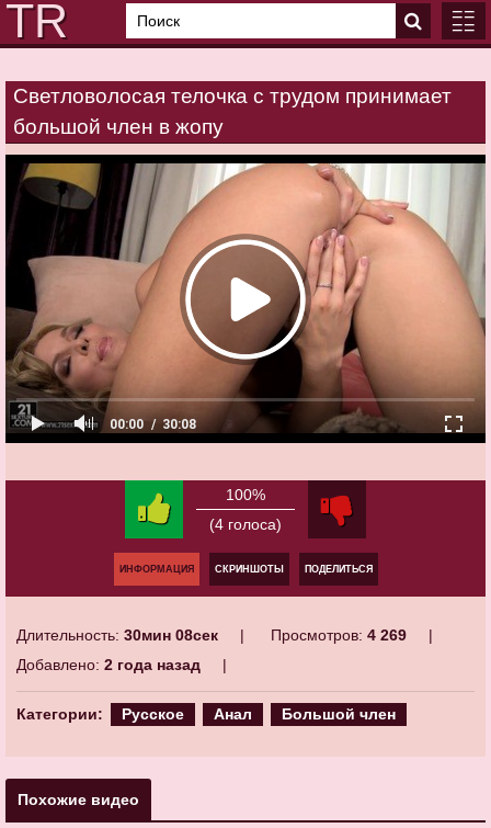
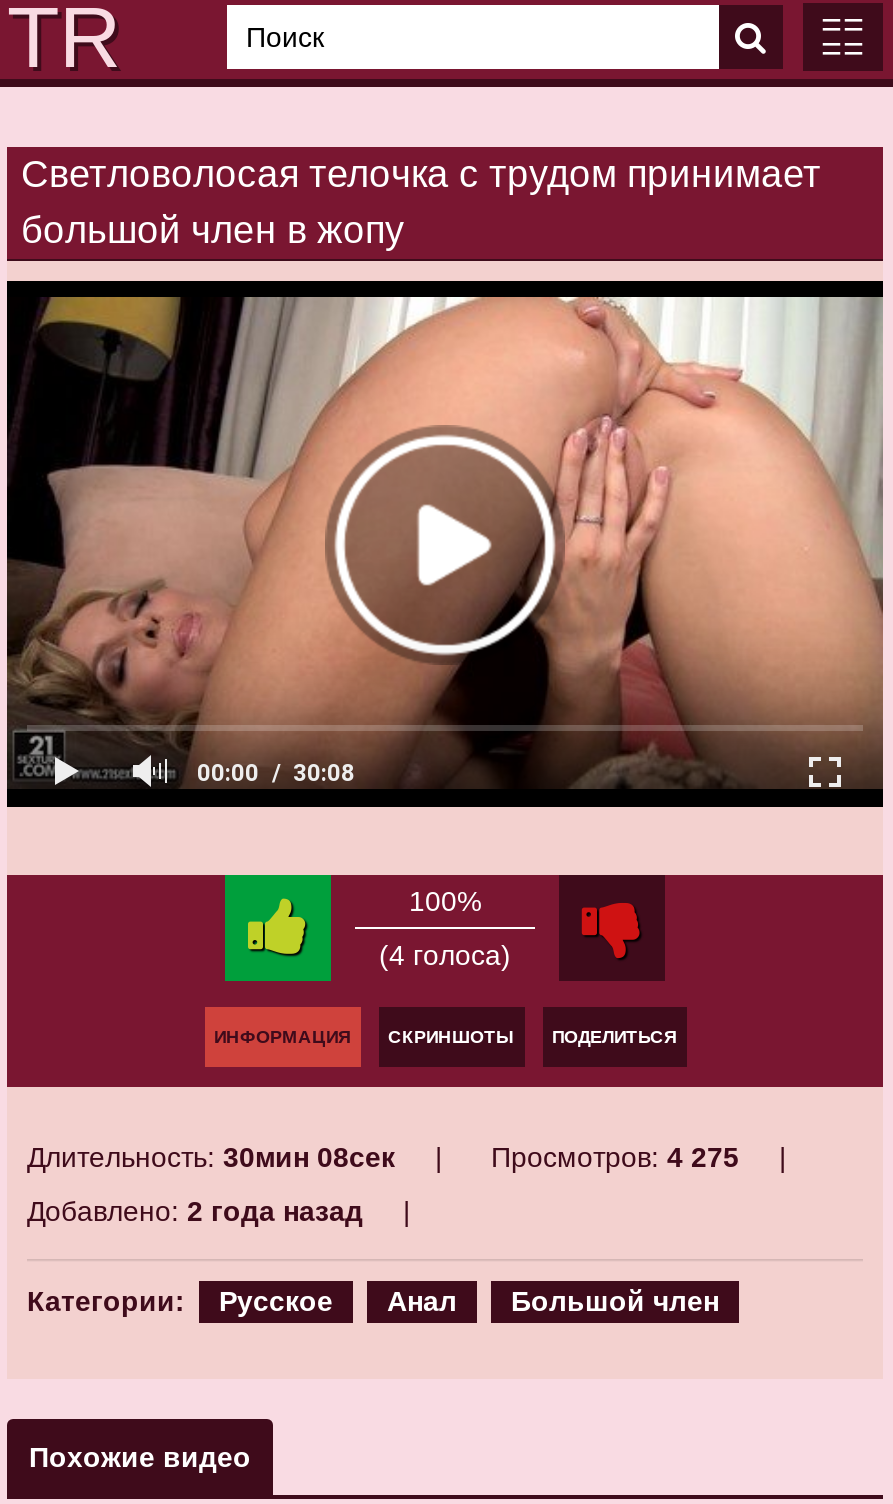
[271,626,407,644] Просмотров: 4 269 -> [491,1141,739,1173] Просмотров: 4 275

